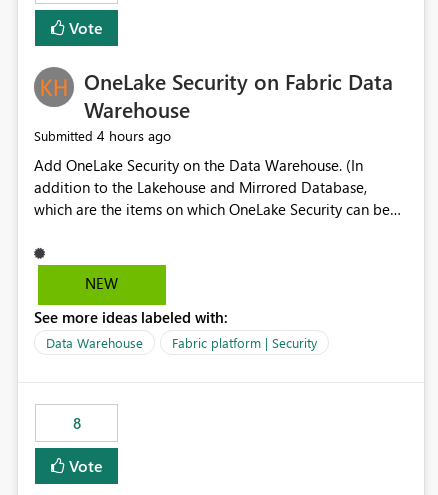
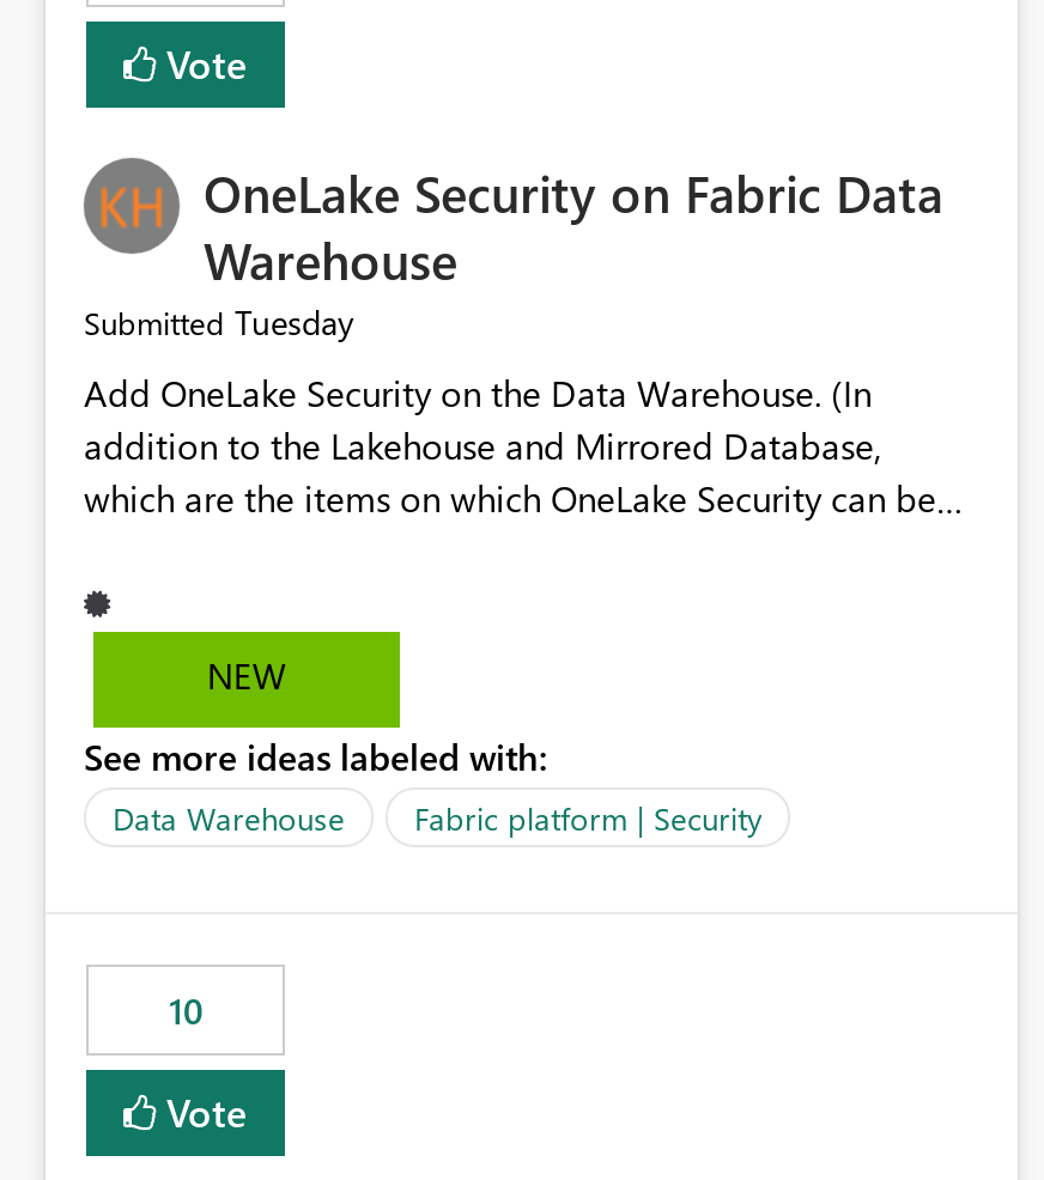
[34,126,171,145] Submitted 4 hours ago -> [84,300,354,346] Submitted Tuesday
[72,413,80,433] 8 -> [169,987,202,1035] 10

